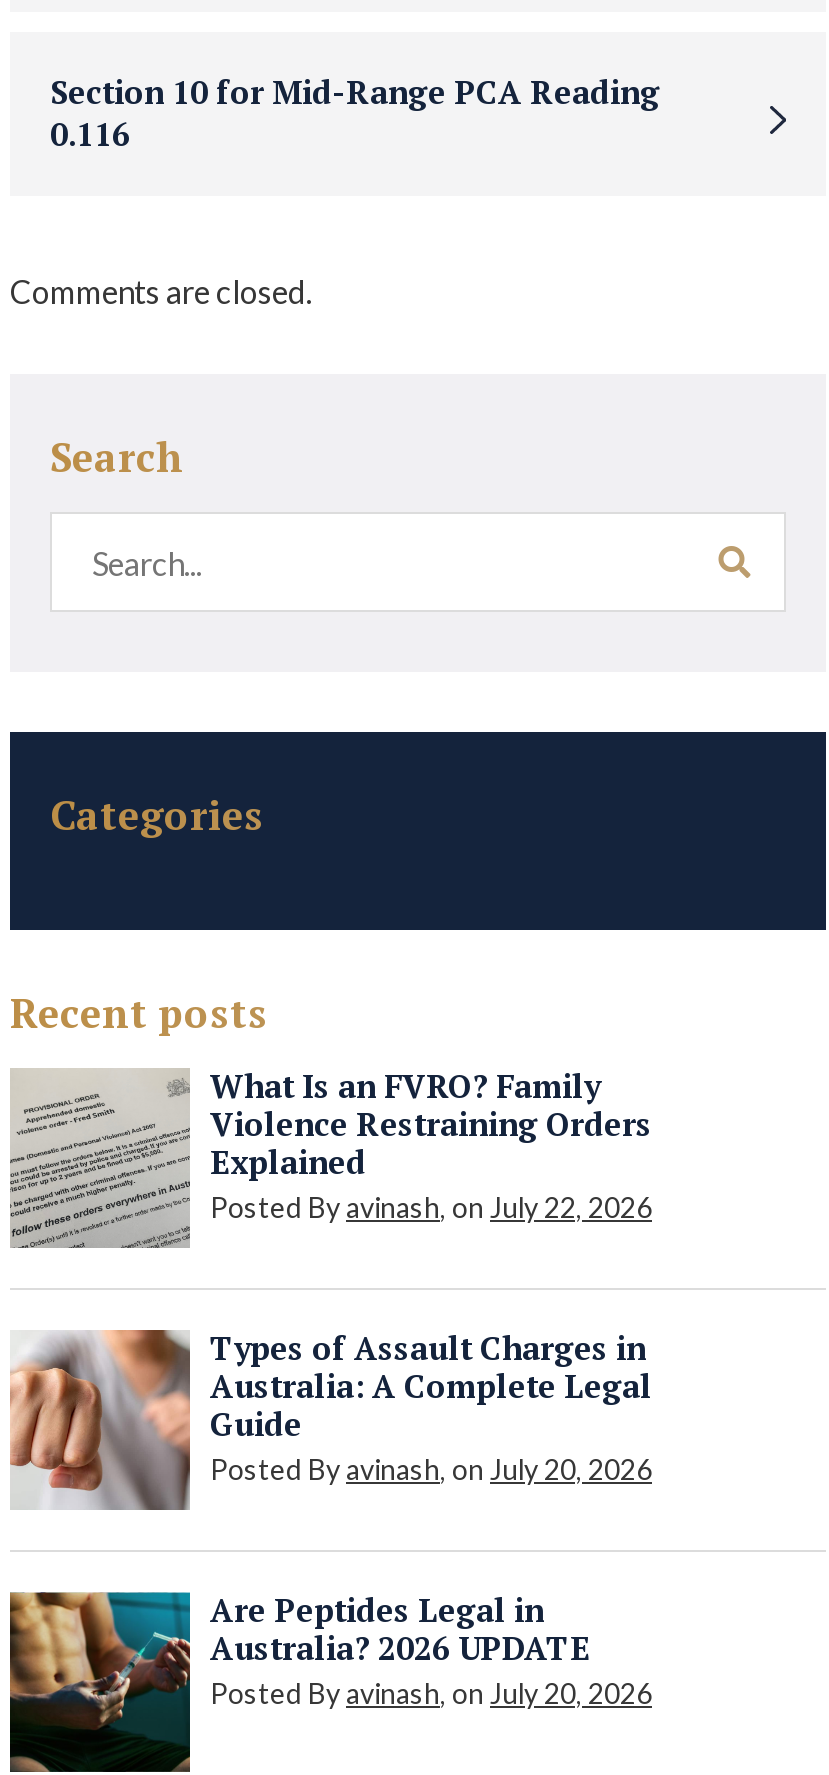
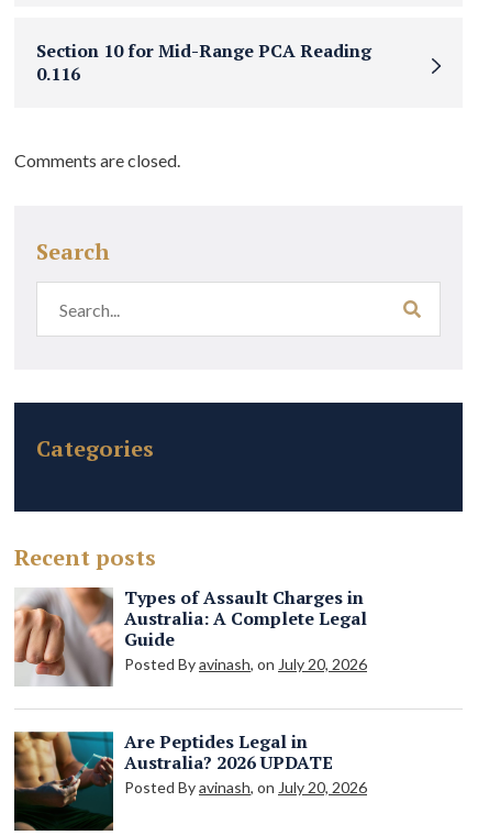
[10,1064,652,1248] [image] | What Is an FVRO? Family | Violence Restraining Orders | Explained | Posted By avinash, on July 22, 2026 -> none

